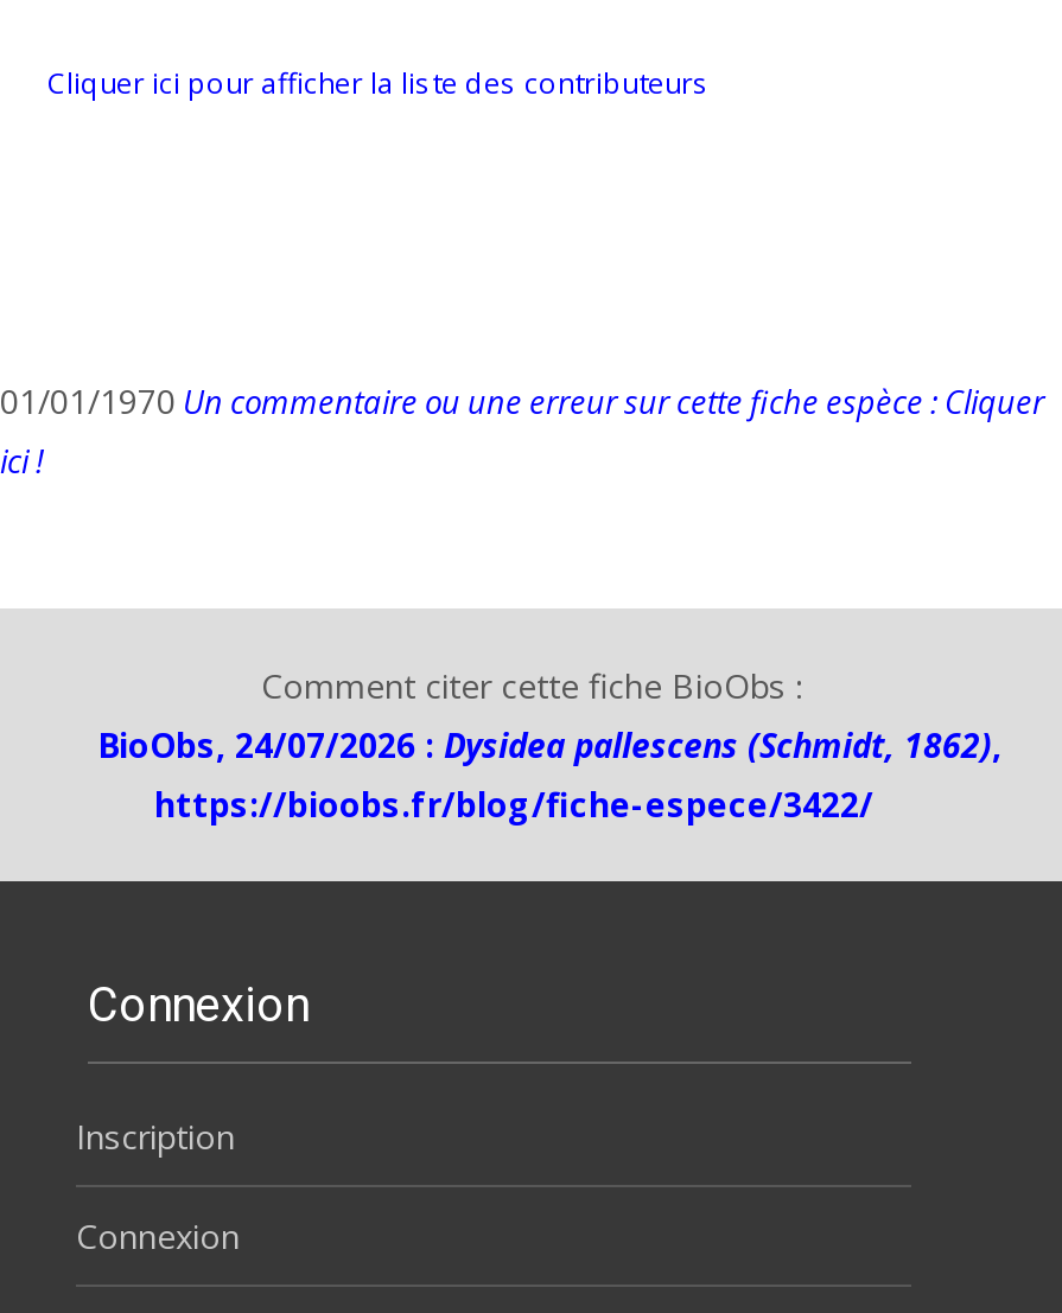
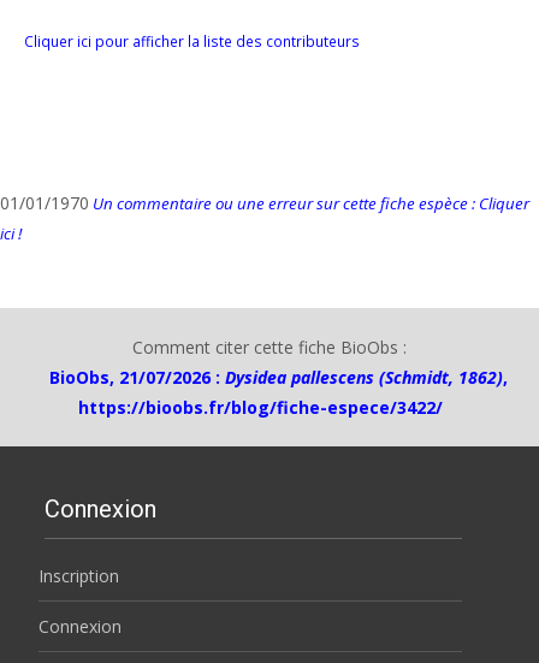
[97,722,1001,767] BioObs, 24/07/2026 : Dysidea pallescens (Schmidt, 1862), -> [49,366,508,389] BioObs, 21/07/2026 : Dysidea pallescens (Schmidt, 1862),

